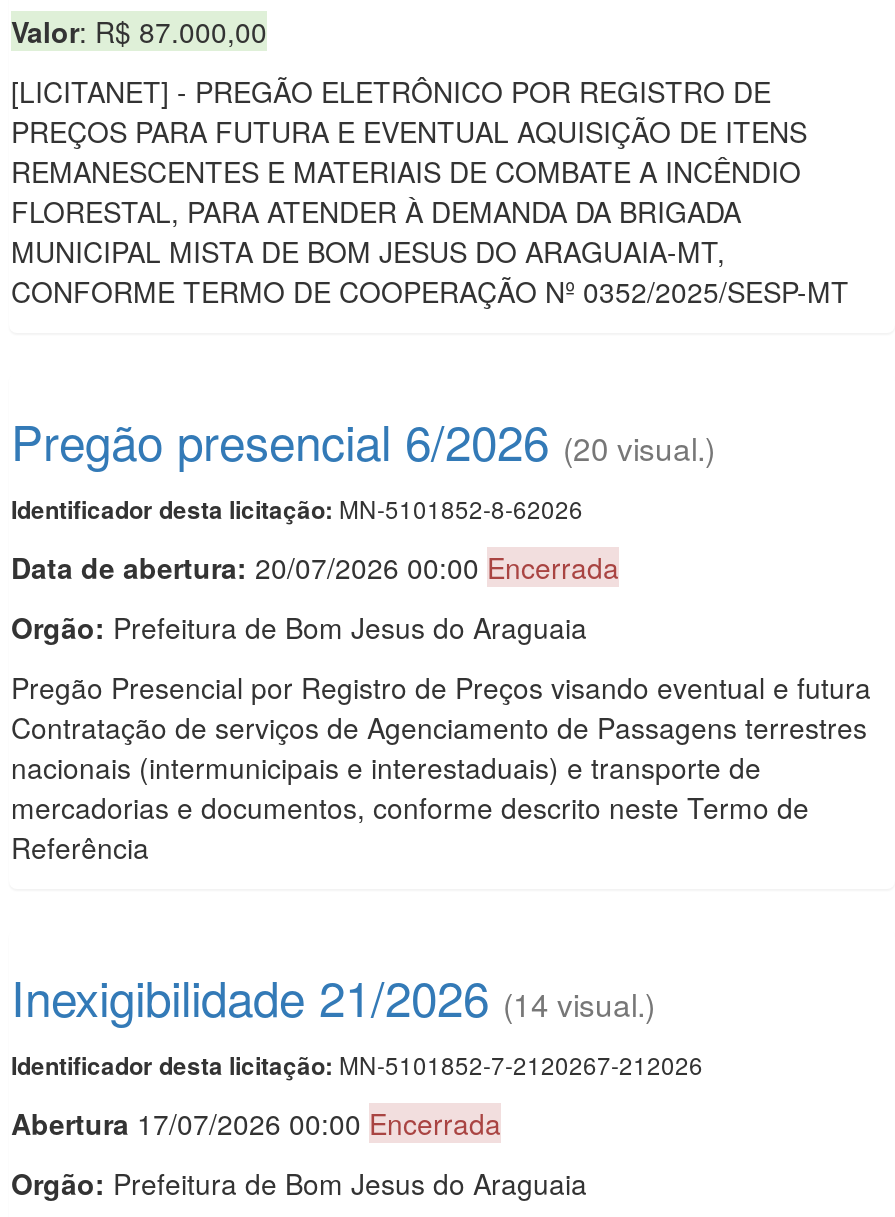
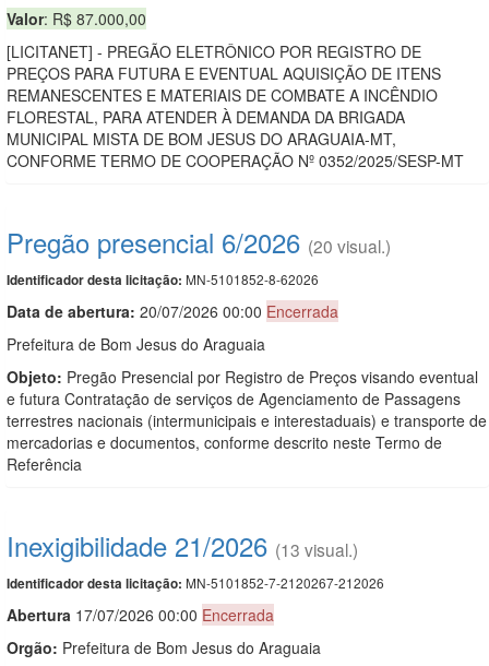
[11,606,587,646] Orgão: Prefeitura de Bom Jesus do Araguaia -> [7,333,265,354] Prefeitura de Bom Jesus do Araguaia
[11,666,871,786] Pregão Presencial por Registro de Preços visando eventual e futura | Contratação de serviços de Agenciamento de Passagens terrestres | nacionais (intermunicipais e interestaduais) e transporte de -> [7,365,487,431] Objeto: Pregão Presencial por Registro de Preços visando eventual | e futura Contratação de serviços de Agenciamento de Passagens | terrestres nacionais (intermunicipais e interestaduais) e transporte de
[11,960,655,1030] Inexigibilidade 21/2026 (14 visual.) -> [7,526,358,564] Inexigibilidade 21/2026 (13 visual.)

